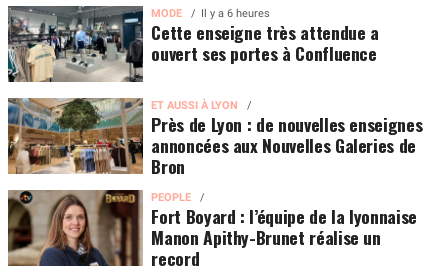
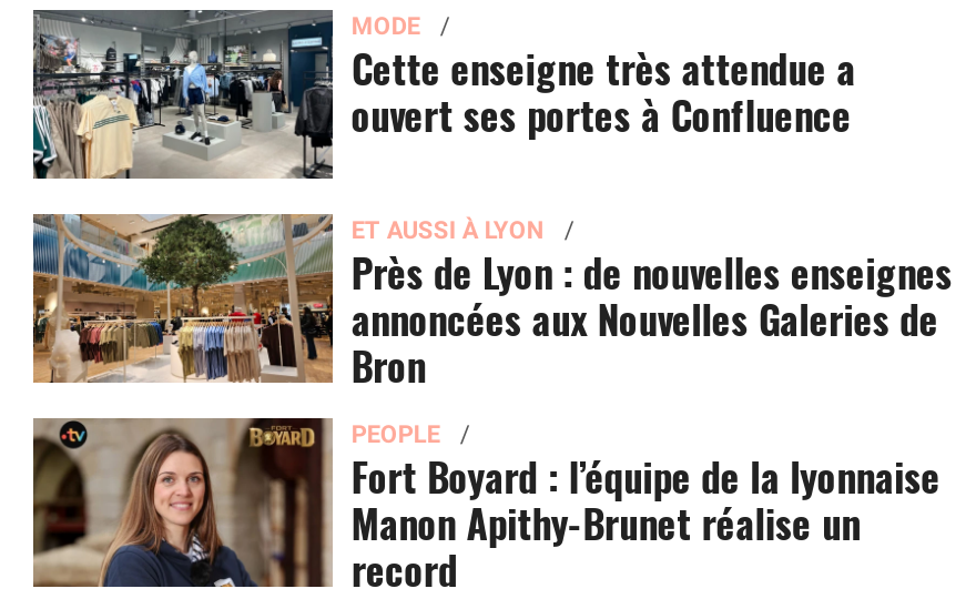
[201,7,270,20] Il y a 6 heures -> none

